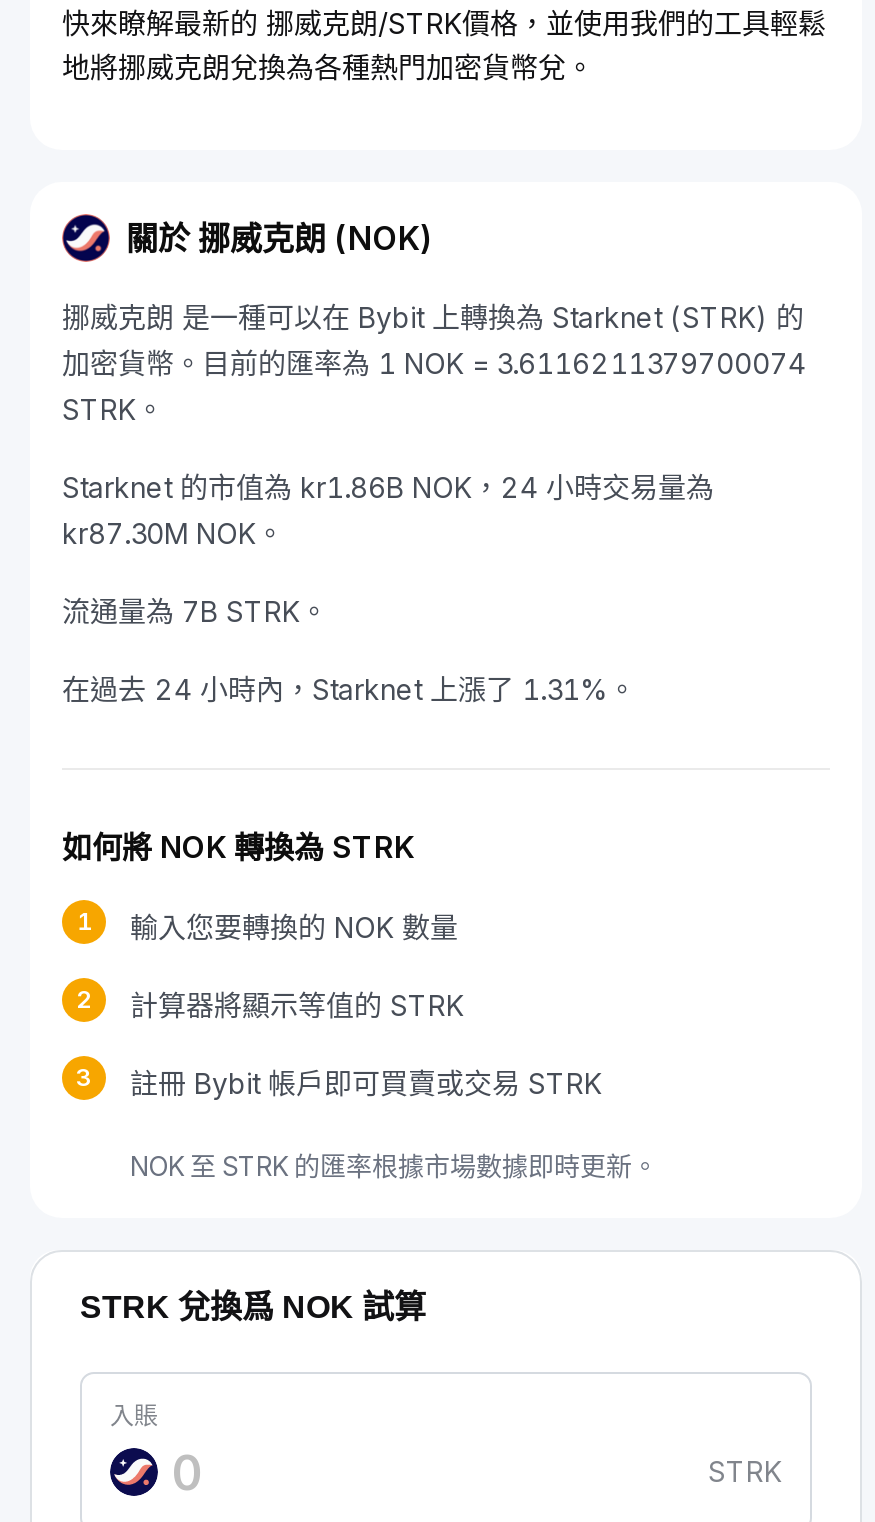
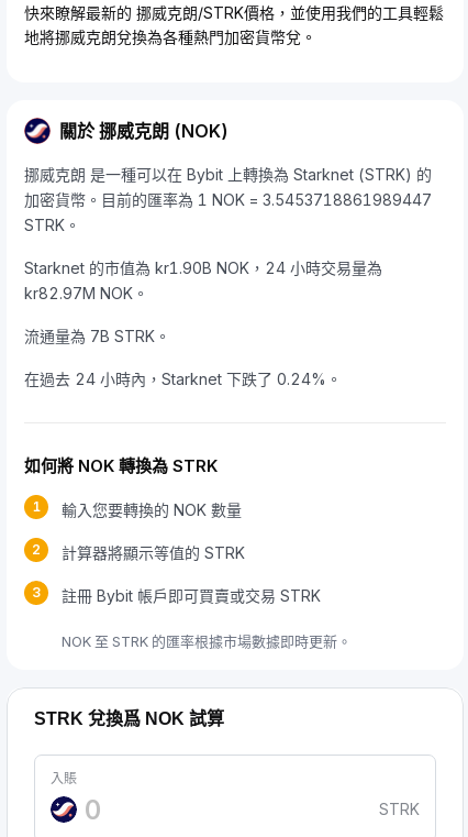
[62,346,806,380] 加密貨幣。目前的匯率為 1 NOK = 3.6116211379700074 -> [24,190,432,209] 加密貨幣。目前的匯率為 1 NOK = 3.5453718861989447
[62,470,714,504] Starknet 的市值為 kr1.86B NOK，24 小時交易量為 -> [24,258,382,277] Starknet 的市值為 kr1.90B NOK，24 小時交易量為
[62,516,284,550] kr87.30M NOK。 -> [24,284,148,302] kr82.97M NOK。
[62,672,636,706] 在過去 24 小時內，Starknet 上漲了 1.31%。 -> [24,370,342,388] 在過去 24 小時內，Starknet 下跌了 0.24%。

